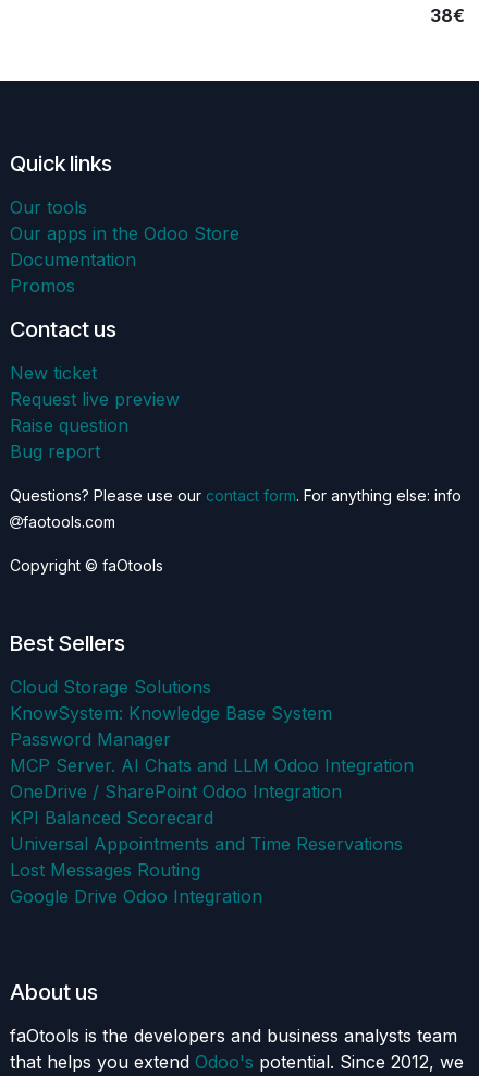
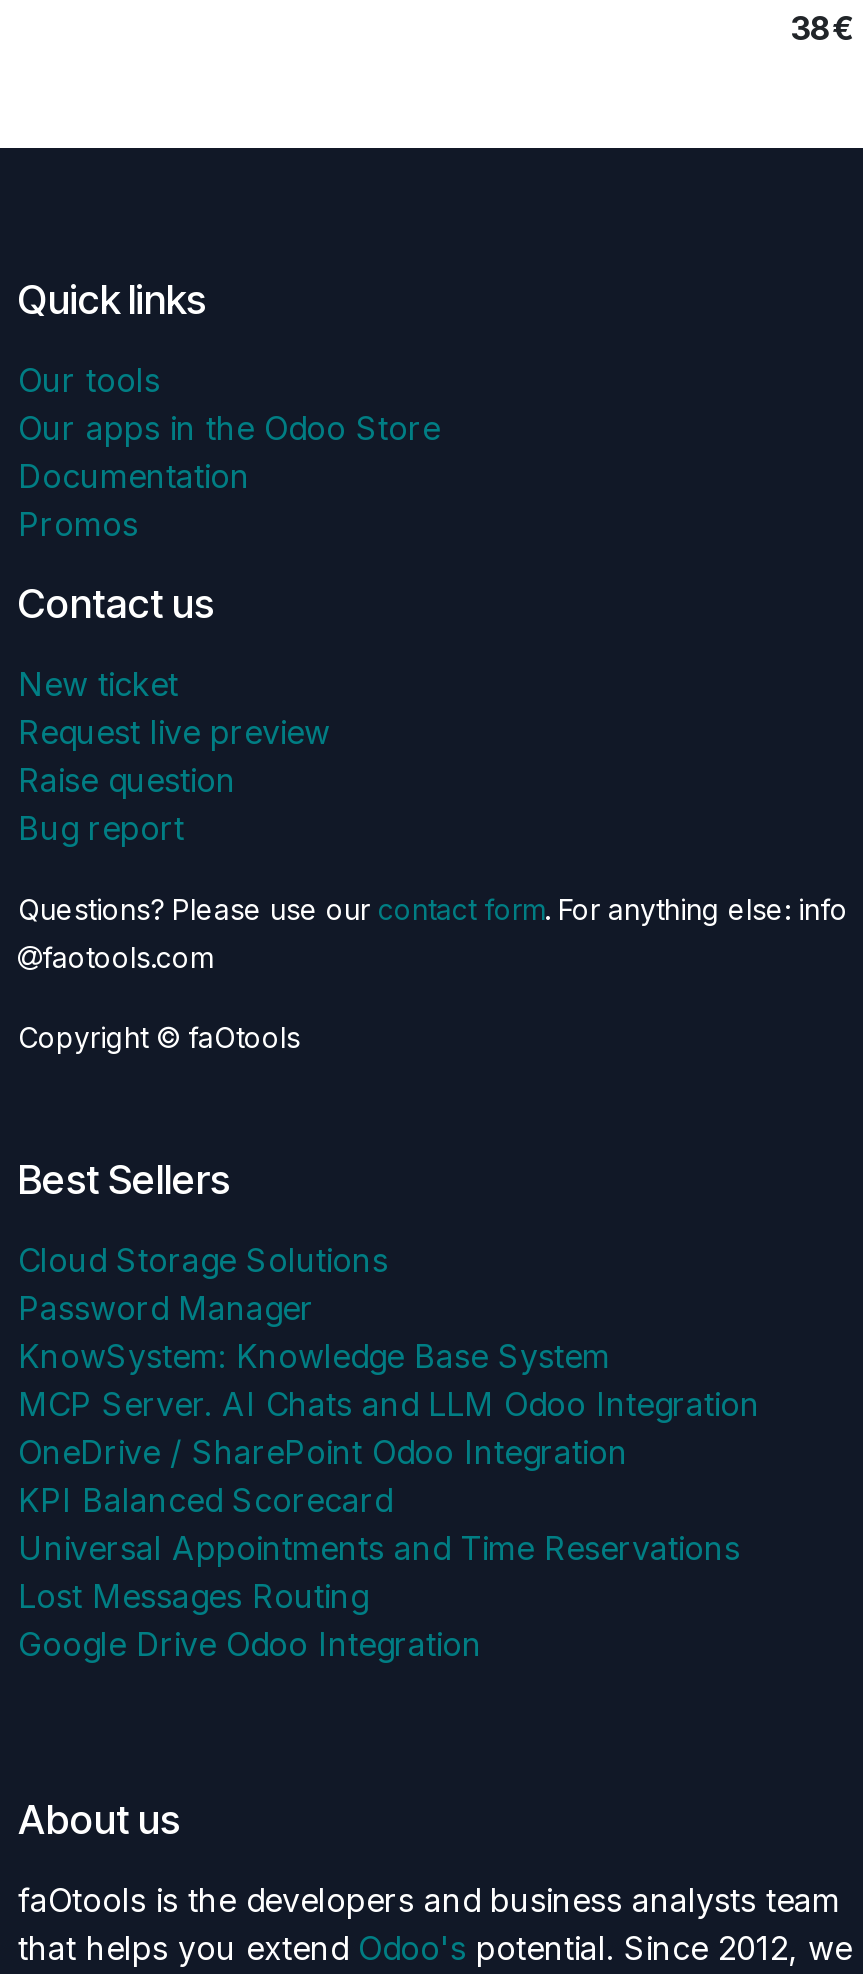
moved [10,702,332,724] -> [18,1336,610,1376]: KnowSystem: Knowledge Base System
moved [10,728,171,750] -> [18,1288,314,1328]: Password Manager

